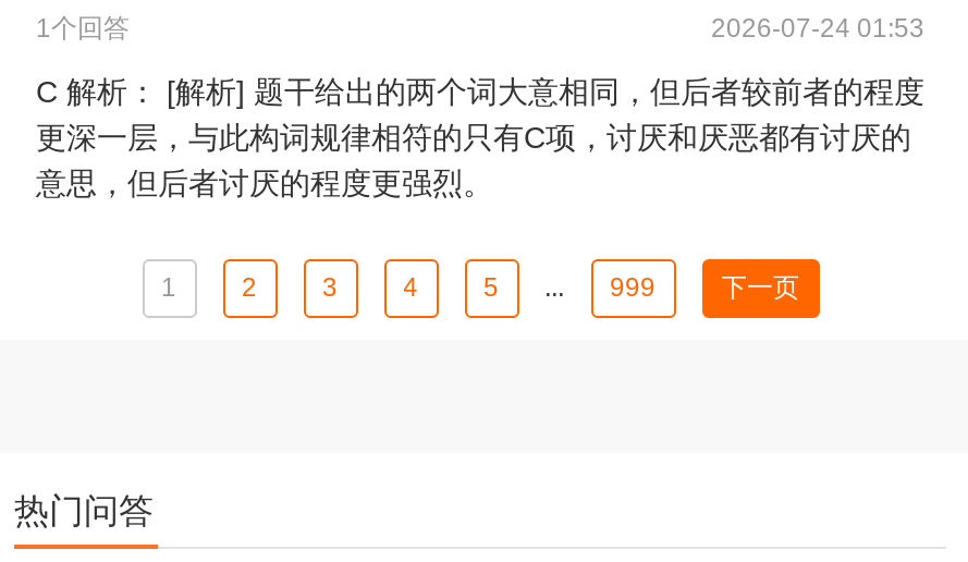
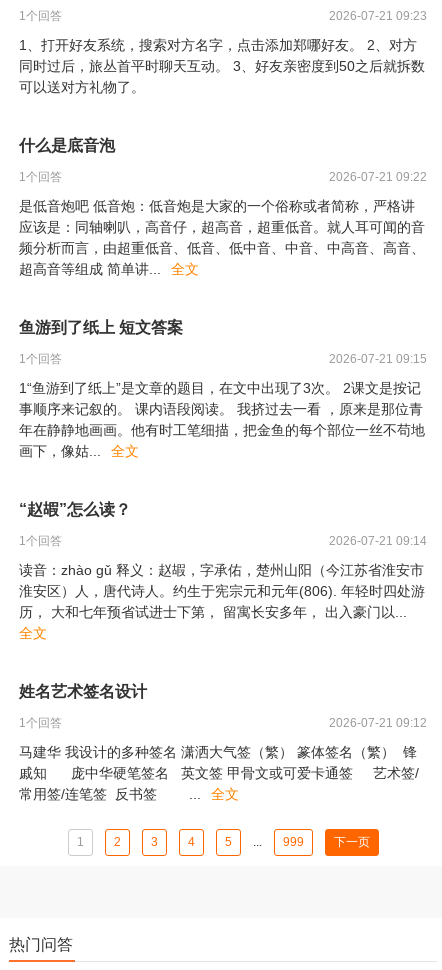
[36,13,924,200] 2026-07-24 01:53 | C 解析： [解析] 题干给出的两个词大意相同，但后者较前者的程度 | 更深一层，与此构词规律相符的只有C项，讨厌和厌恶都有讨厌的 | 意思，但后者讨厌的程度更强烈。 -> [19,9,427,802] 2026-07-21 09:23 | 1、打开好友系统，搜索对方名字，点击添加郑哪好友。 2、对方 | 同时过后，旅丛首平时聊天互动。 3、好友亲密度到50之后就拆数 | 可以送对方礼物了。 | 什么是底音泡 | 1个回答 | 2026-07-21 09:22 | 是低音炮吧 低音炮：低音炮是大家的一个俗称或者简称，严格讲 | 应该是：同轴喇叭，高音仔，超高音，超重低音。就人耳可闻的音 | 频分析而言，由超重低音、低音、低中音、中音、中高音、高音、 | 超高音等组成 简单讲... | 全文 | 鱼游到了纸上 短文答案 | 1个回答 | 2026-07-21 09:15 | 1“鱼游到了纸上”是文章的题目，在文中出现了3次。 2课文是按记 | 事顺序来记叙的。 课内语段阅读。 我挤过去一看 ，原来是那位青 | 年在静静地画画。他有时工笔细描，把金鱼的每个部位一丝不苟地 | 画下，像姑... | 全文 | “赵嘏”怎么读？ | 1个回答 | 2026-07-21 09:14 | 读音：zhào gǔ 释义：赵嘏，字承佑，楚州山阳（今江苏省淮安市 | 淮安区）人，唐代诗人。约生于宪宗元和元年(806). 年轻时四处游 | 历， 大和七年预省试进士下第， 留寓长安多年， 出入豪门以... | 全文 | 姓名艺术签名设计 | 1个回答 | 2026-07-21 09:12 | 马建华 我设计的多种签名 潇洒大气签（繁） 篆体签名（繁） 锋 | 戚知 庞中华硬笔签名 英文签 甲骨文或可爱卡通签 艺术签/ | 常用签/连笔签 反书签... | 全文

